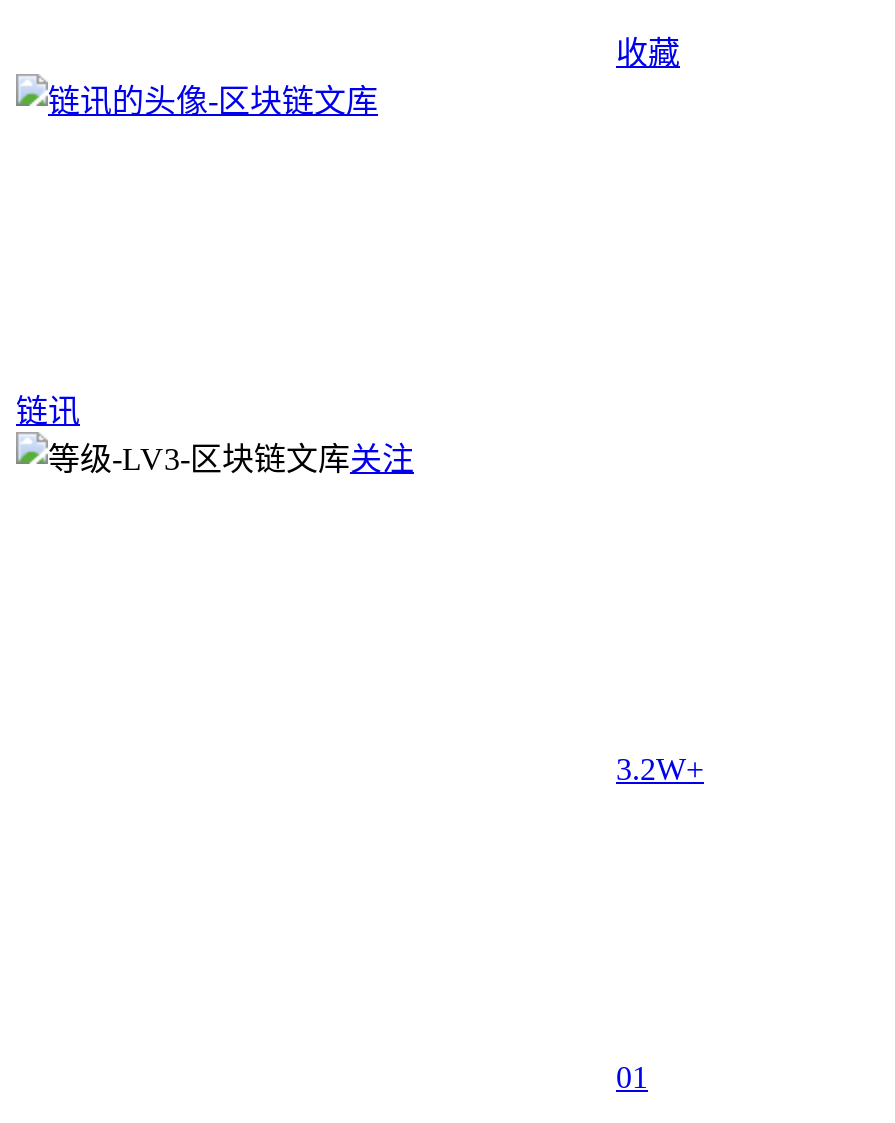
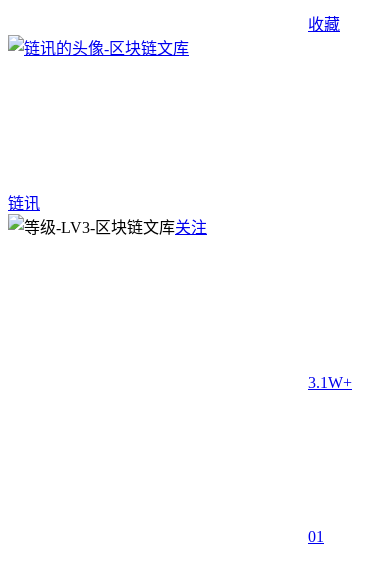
[616,751,704,785] 3.2W+ -> [308,374,352,391] 3.1W+

